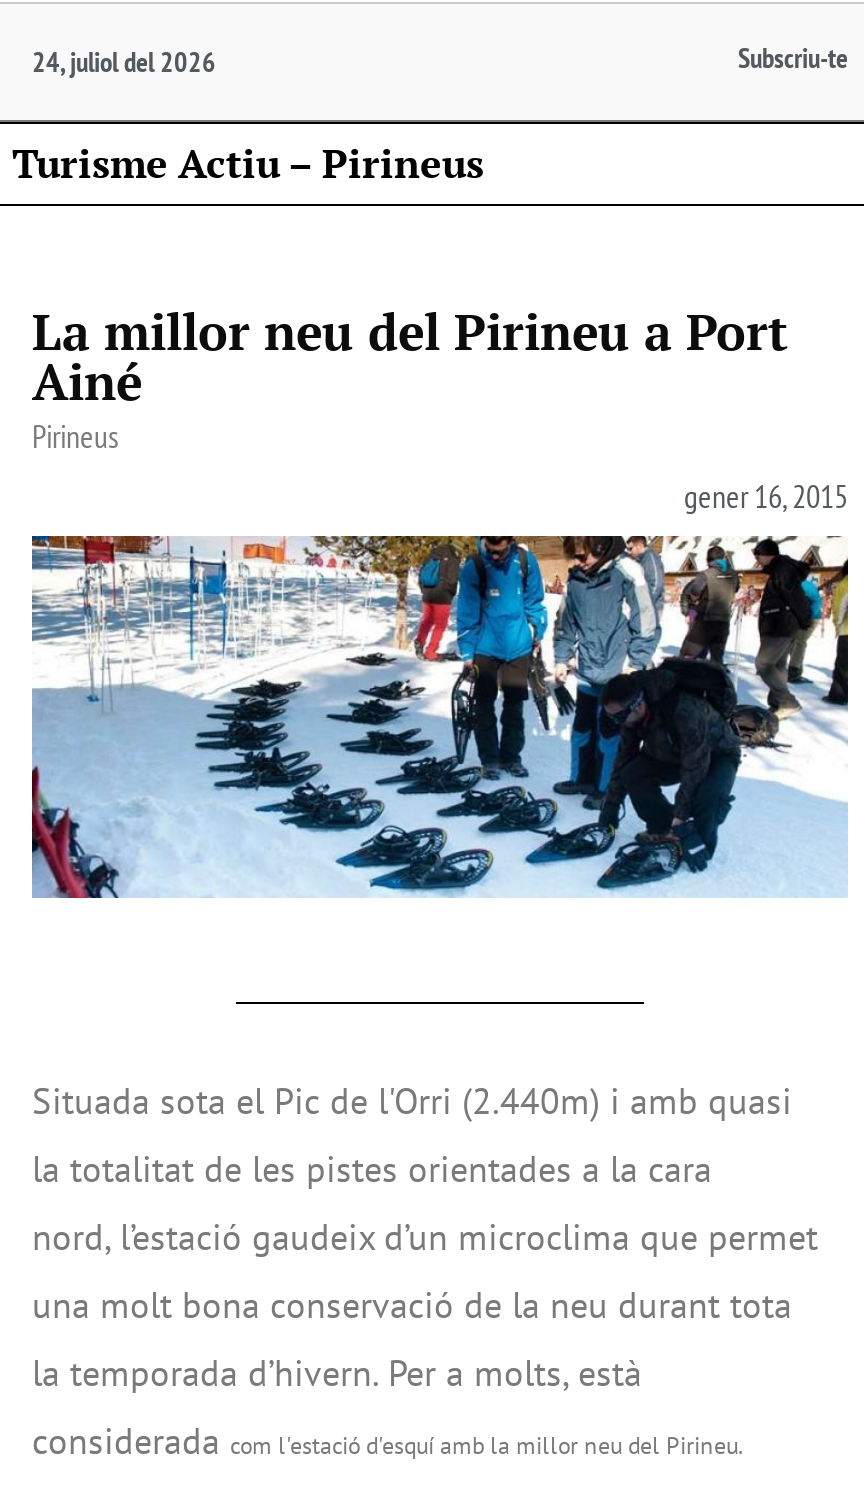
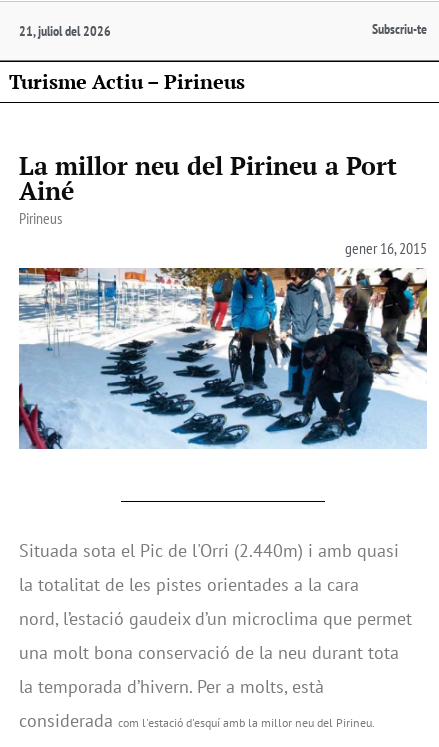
[32,44,216,80] 24, juliol del 2026 -> [19,22,111,40] 21, juliol del 2026

